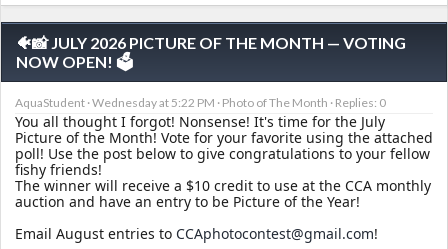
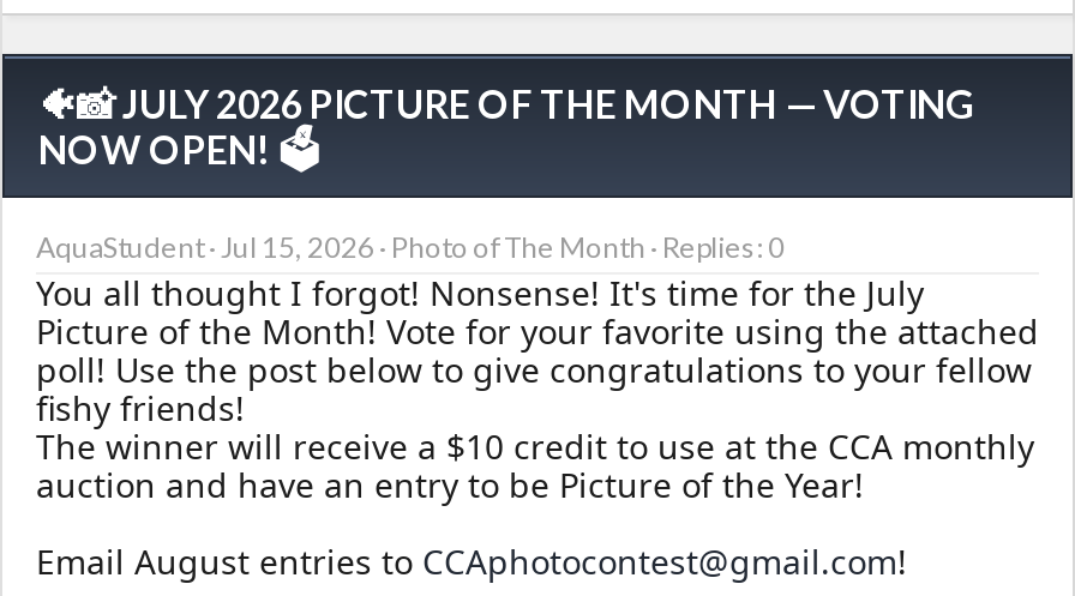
[15,95,386,110] AquaStudent Wednesday at 5:22 PM Photo of The Month Replies: 0 -> [36,230,785,266] AquaStudent Jul 15, 2026 Photo of The Month Replies: 0

